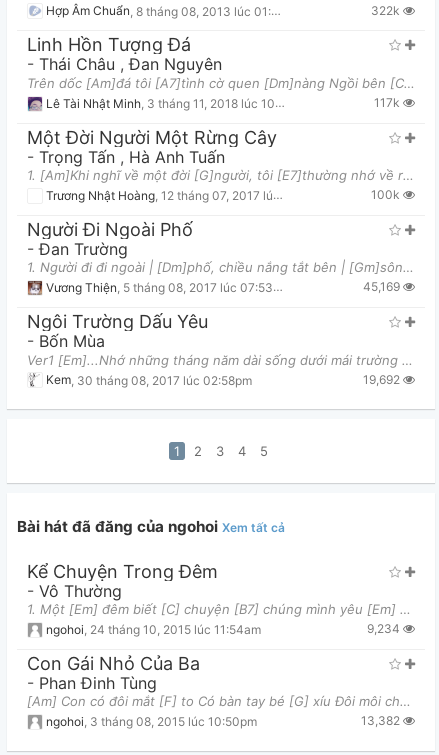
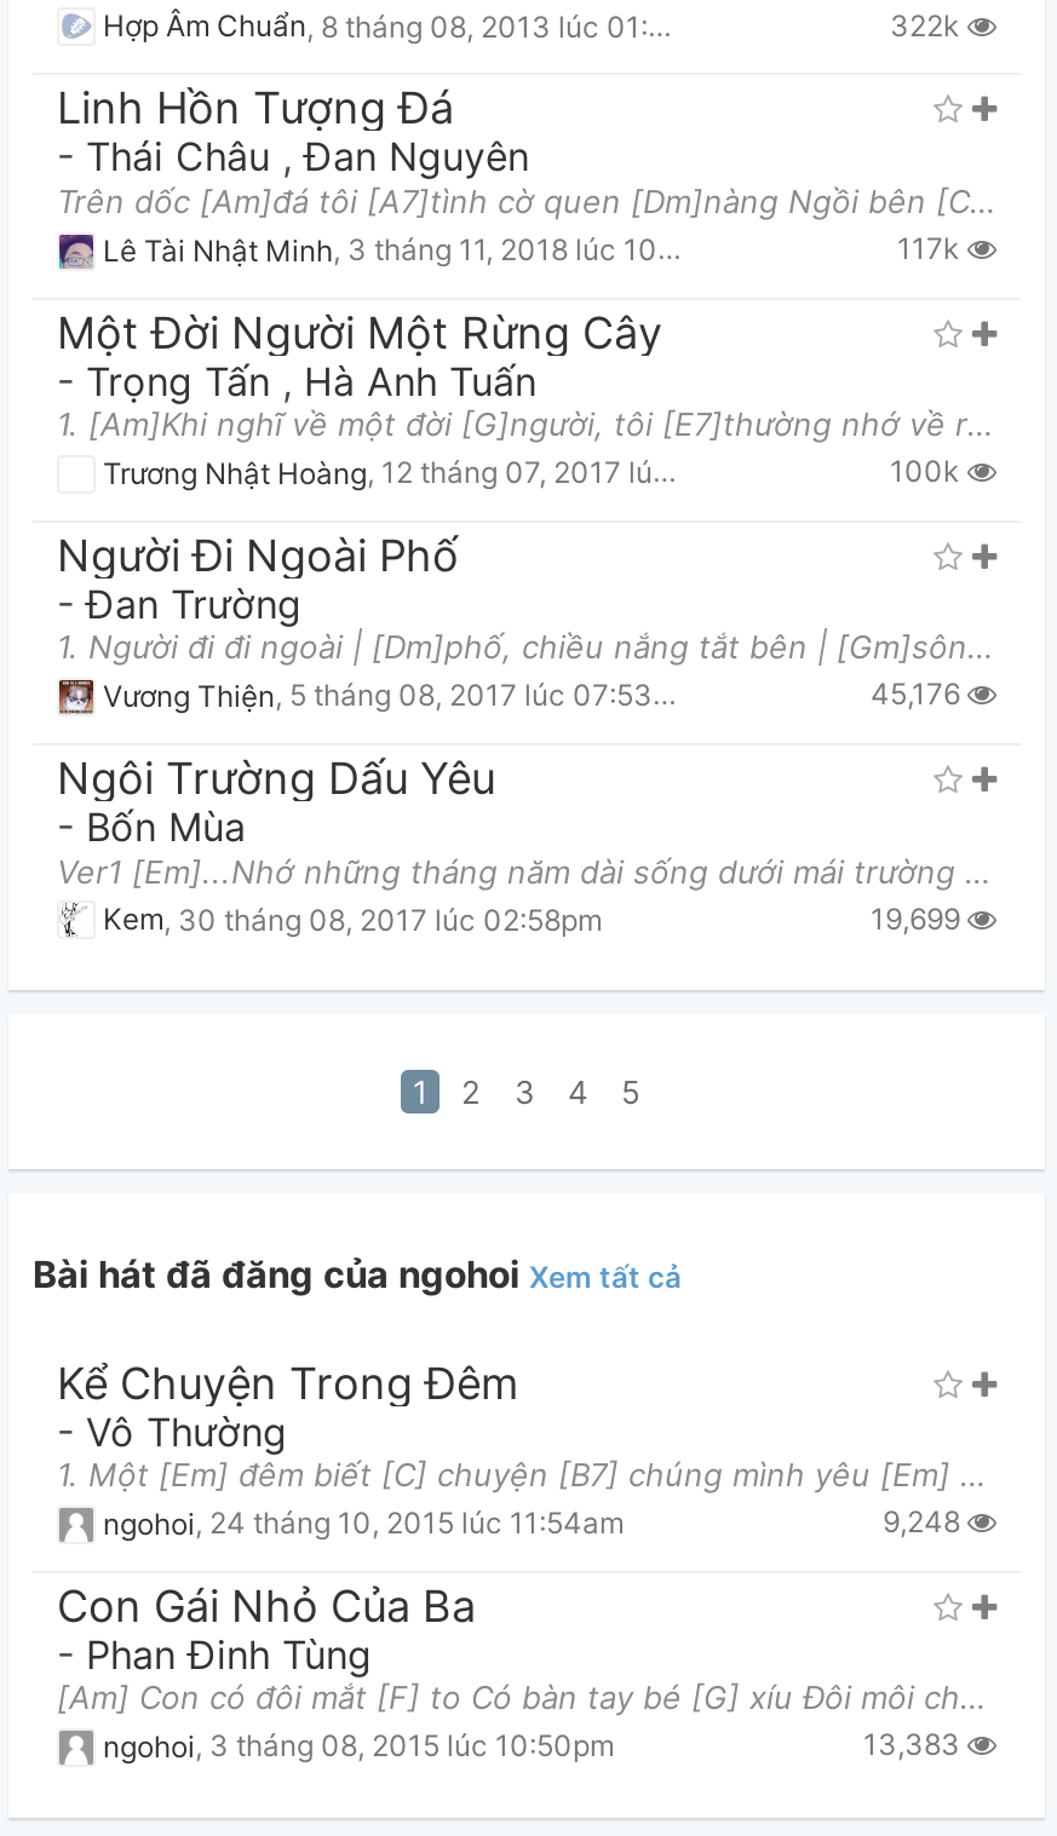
[363,279,403,294] 45,169 -> [871,676,967,712] 45,176
[363,371,403,386] 19,692 -> [871,899,967,936] 19,699
[367,621,403,636] 9,234 -> [883,1503,967,1539] 9,248
[361,713,403,728] 13,382 -> [863,1726,967,1762] 13,383

